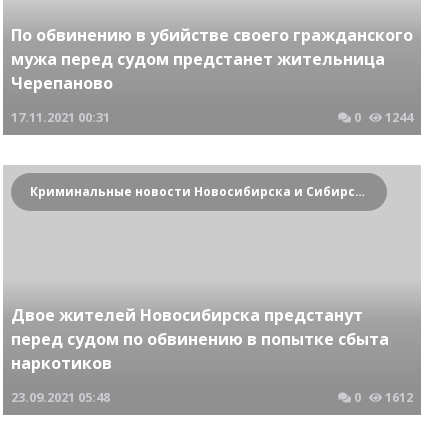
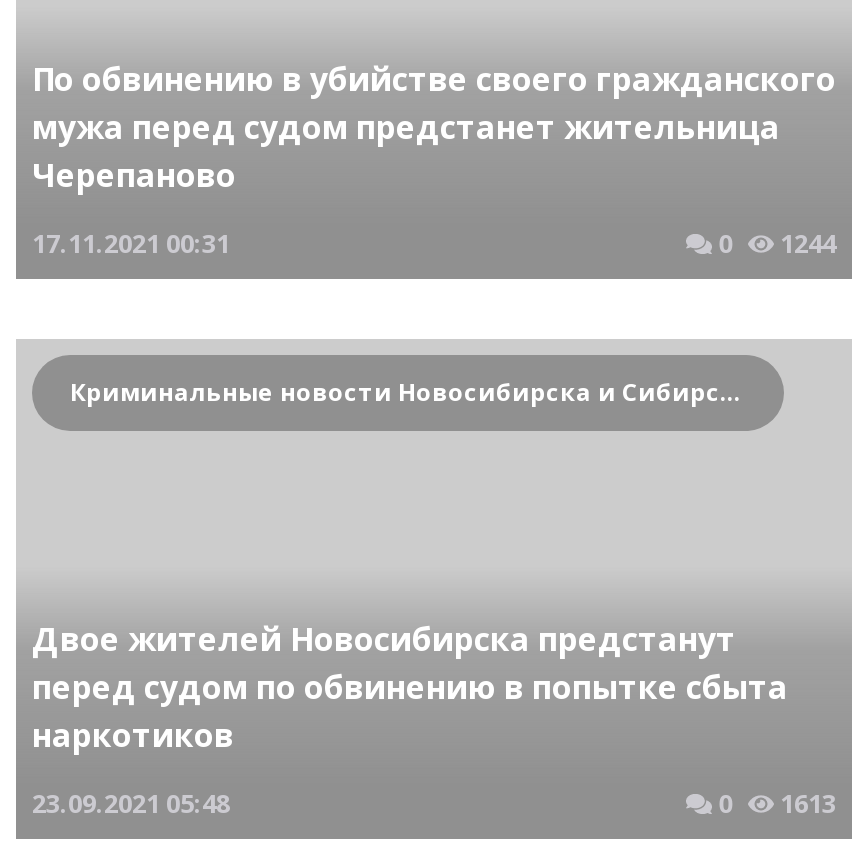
[351,388,413,406] 0 1612 -> [712,785,836,821] 0 1613

